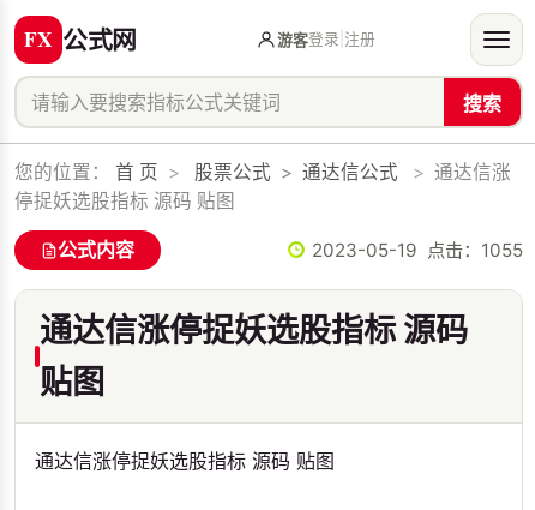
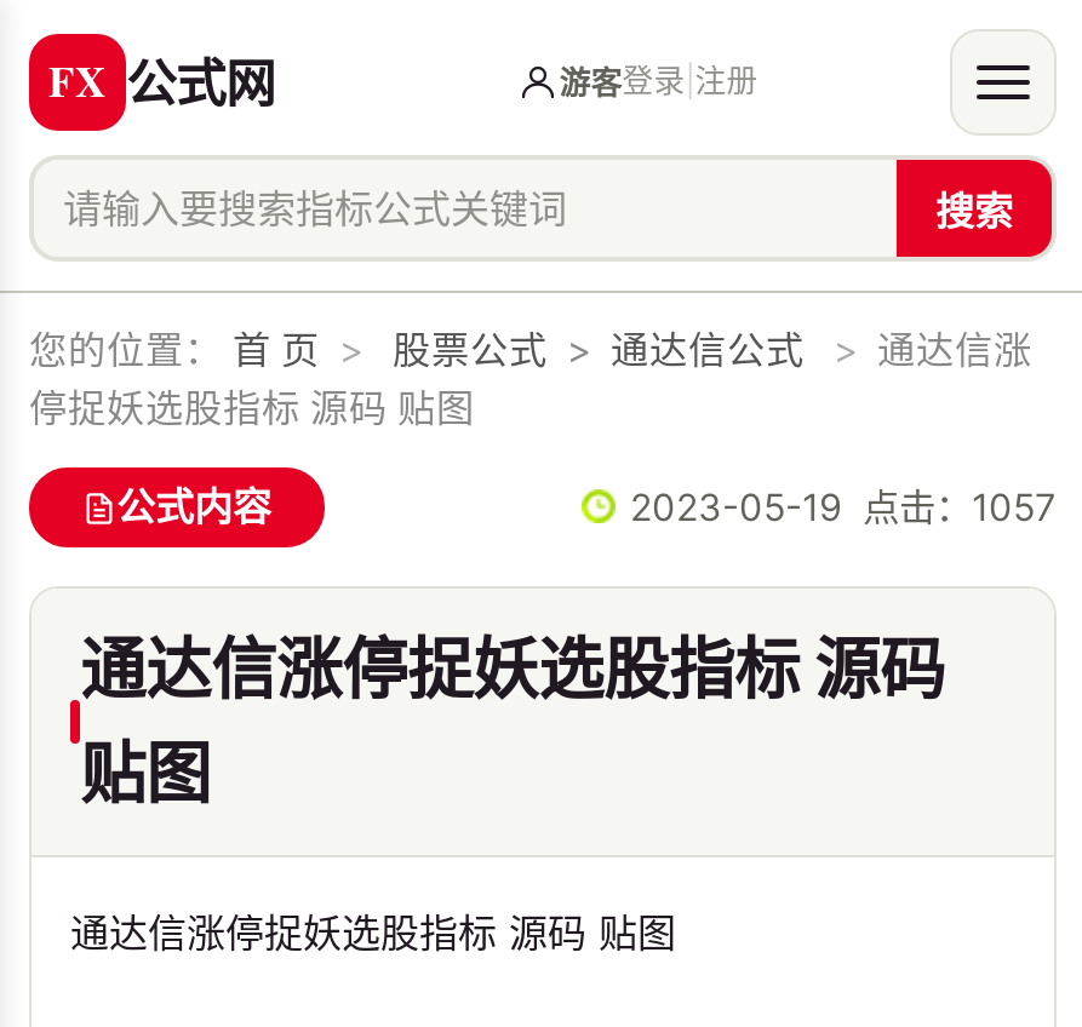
[312,238,523,261] 2023-05-19 点击：1055 -> [630,483,1057,529] 2023-05-19 点击：1057

